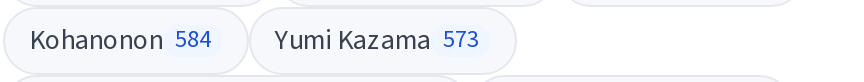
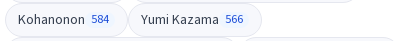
[29,20,479,60] Kohanonon 584 Yumi Kazama 573 -> [18,10,243,30] Kohanonon 584 Yumi Kazama 566

